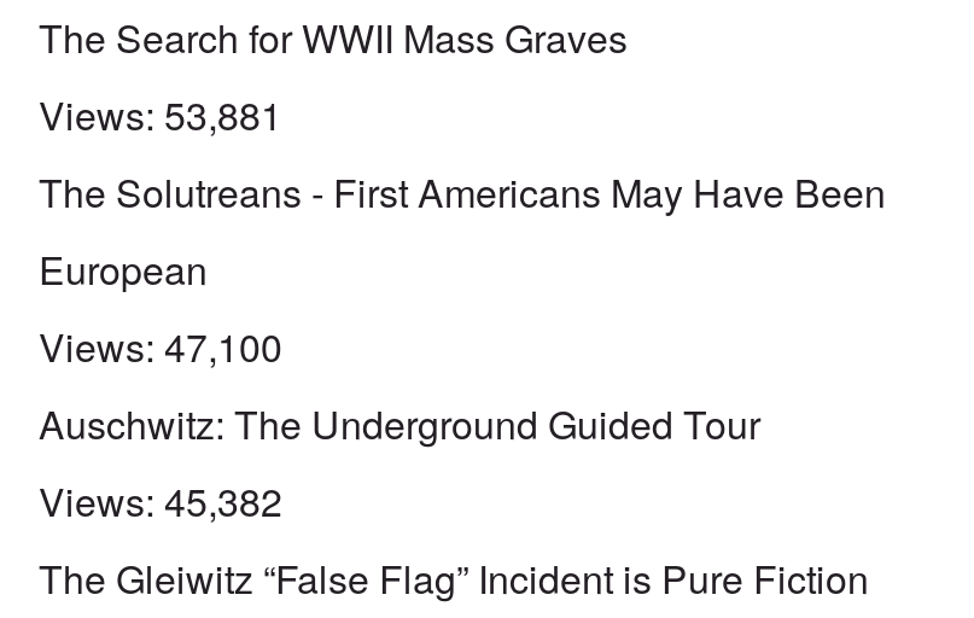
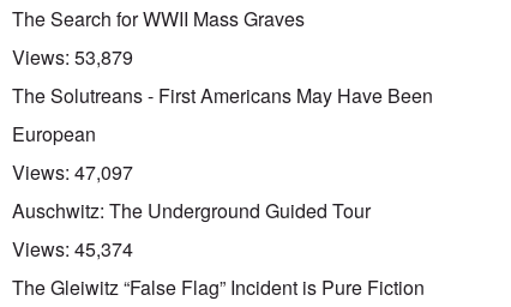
[39,88,282,143] Views: 53,881 -> [12,44,133,71] Views: 53,879
[39,320,282,375] Views: 47,100 -> [12,159,133,186] Views: 47,097
[39,474,282,530] Views: 45,382 -> [12,236,133,263] Views: 45,374

